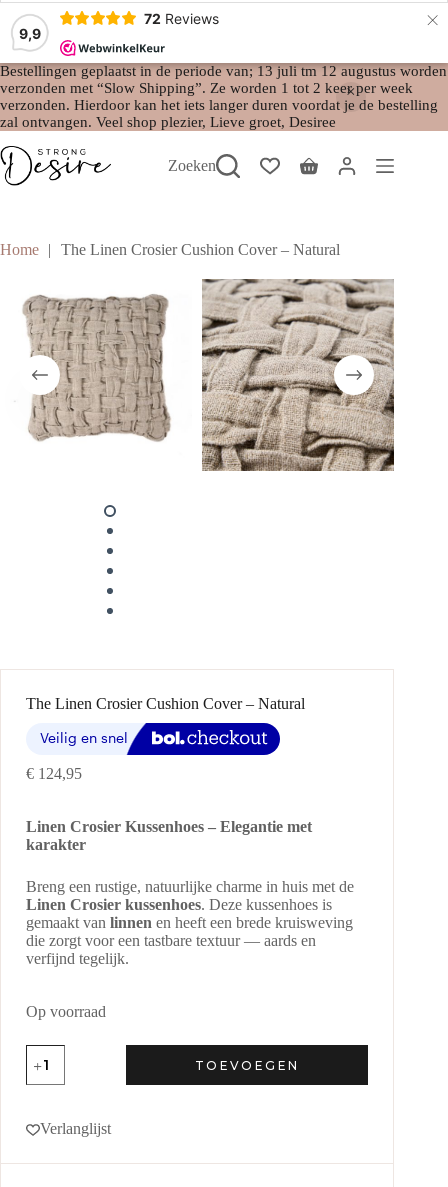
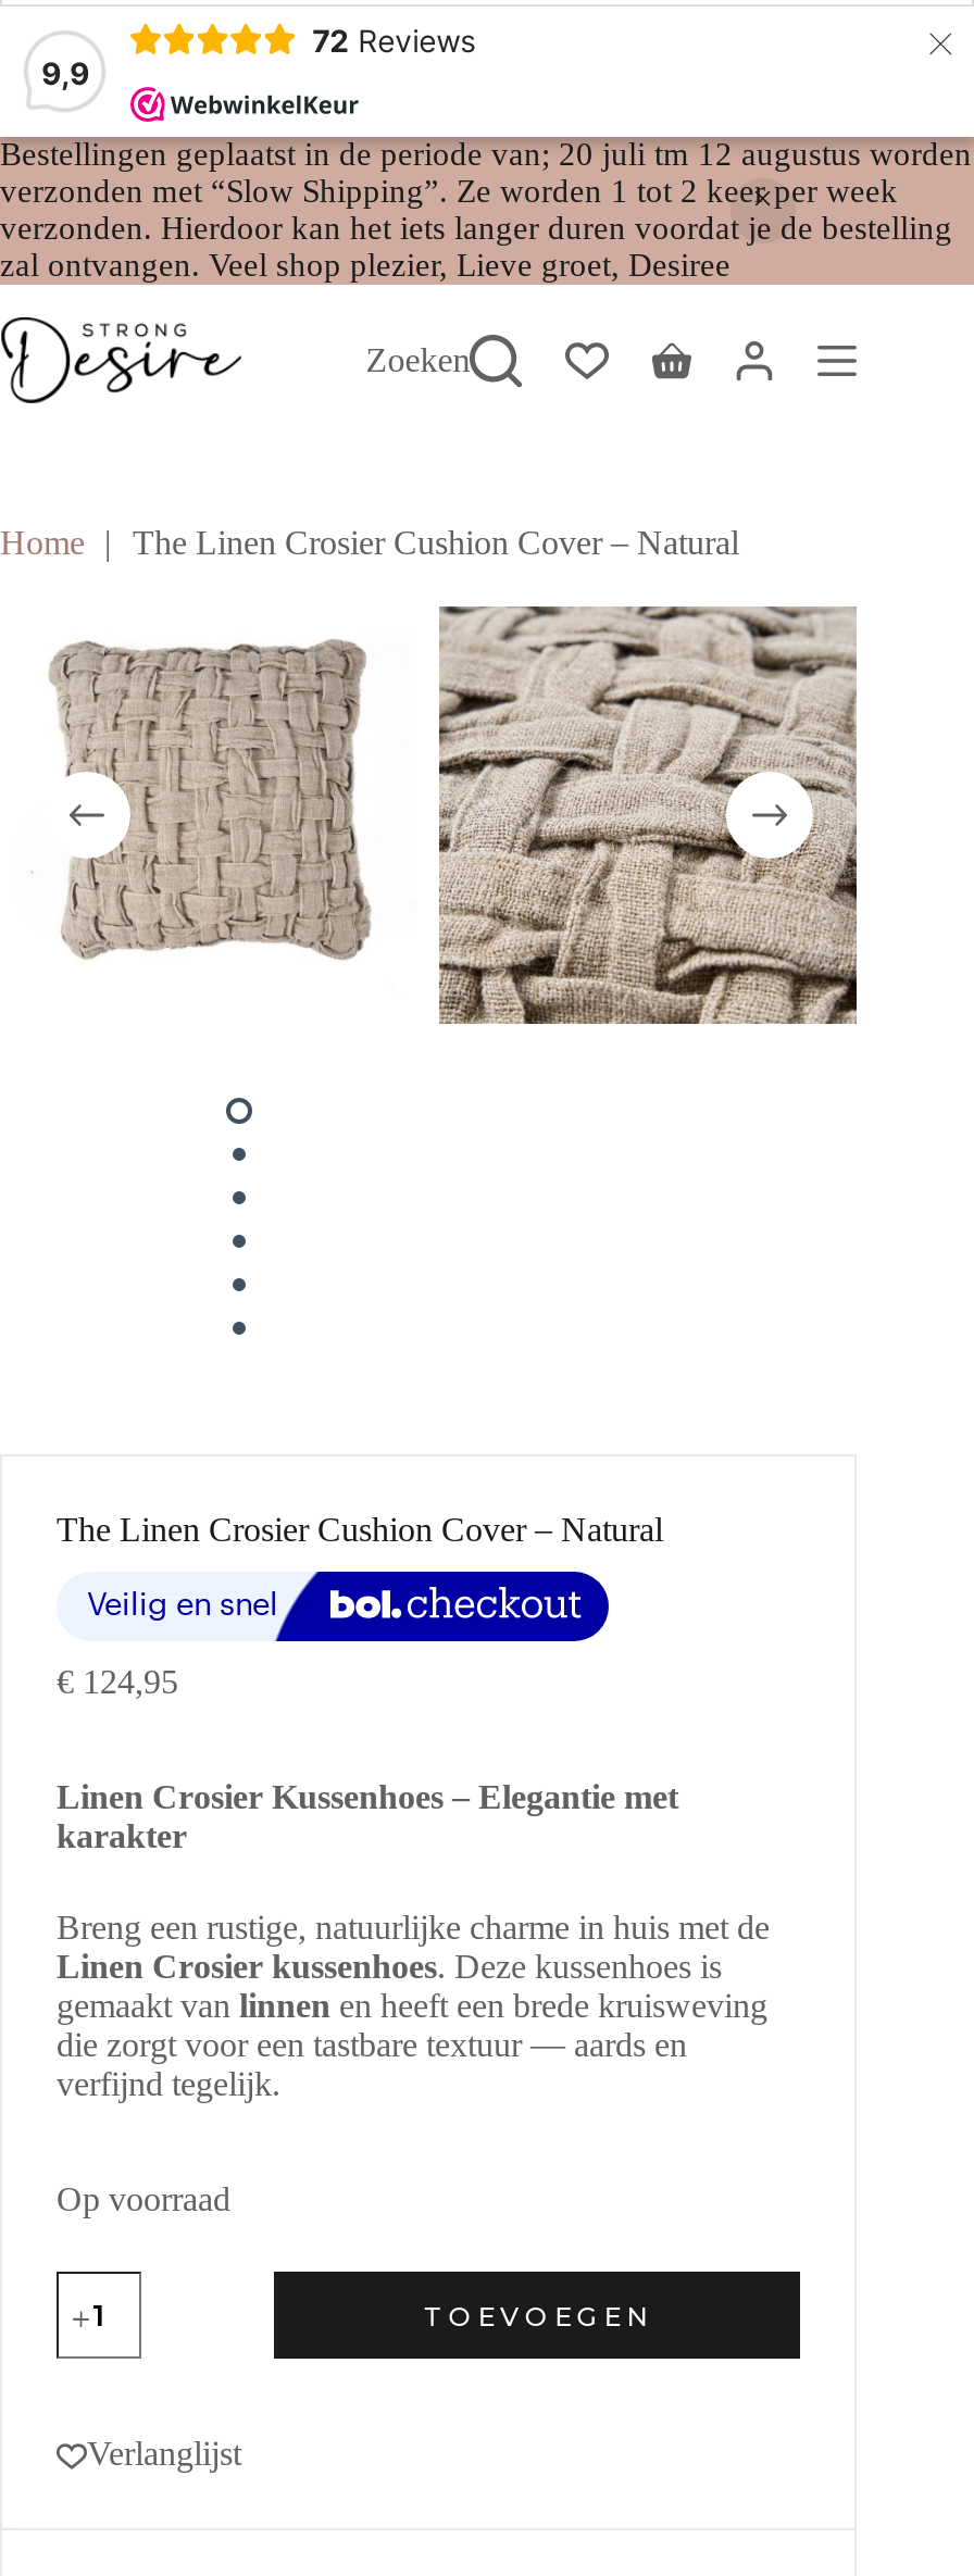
[0,63,447,79] Bestellingen geplaatst in de periode van; 13 juli tm 12 augustus worden -> [0,137,972,172] Bestellingen geplaatst in de periode van; 20 juli tm 12 augustus worden

